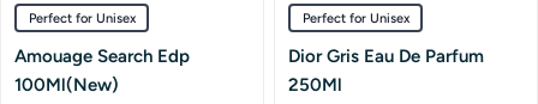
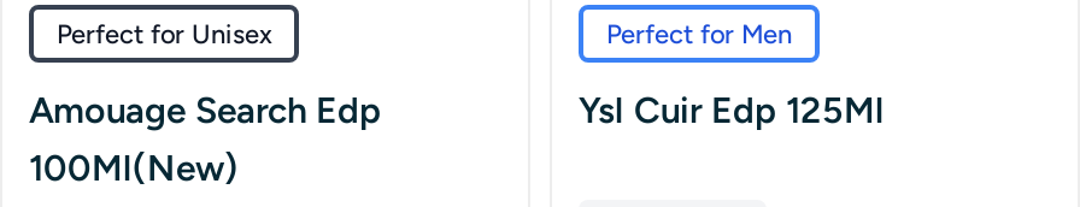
[302,10,409,26] Perfect for Unisex -> [606,19,792,50] Perfect for Men
[288,46,484,96] Dior Gris Eau De Parfum | 250Ml -> [579,90,885,133] Ysl Cuir Edp 125Ml

